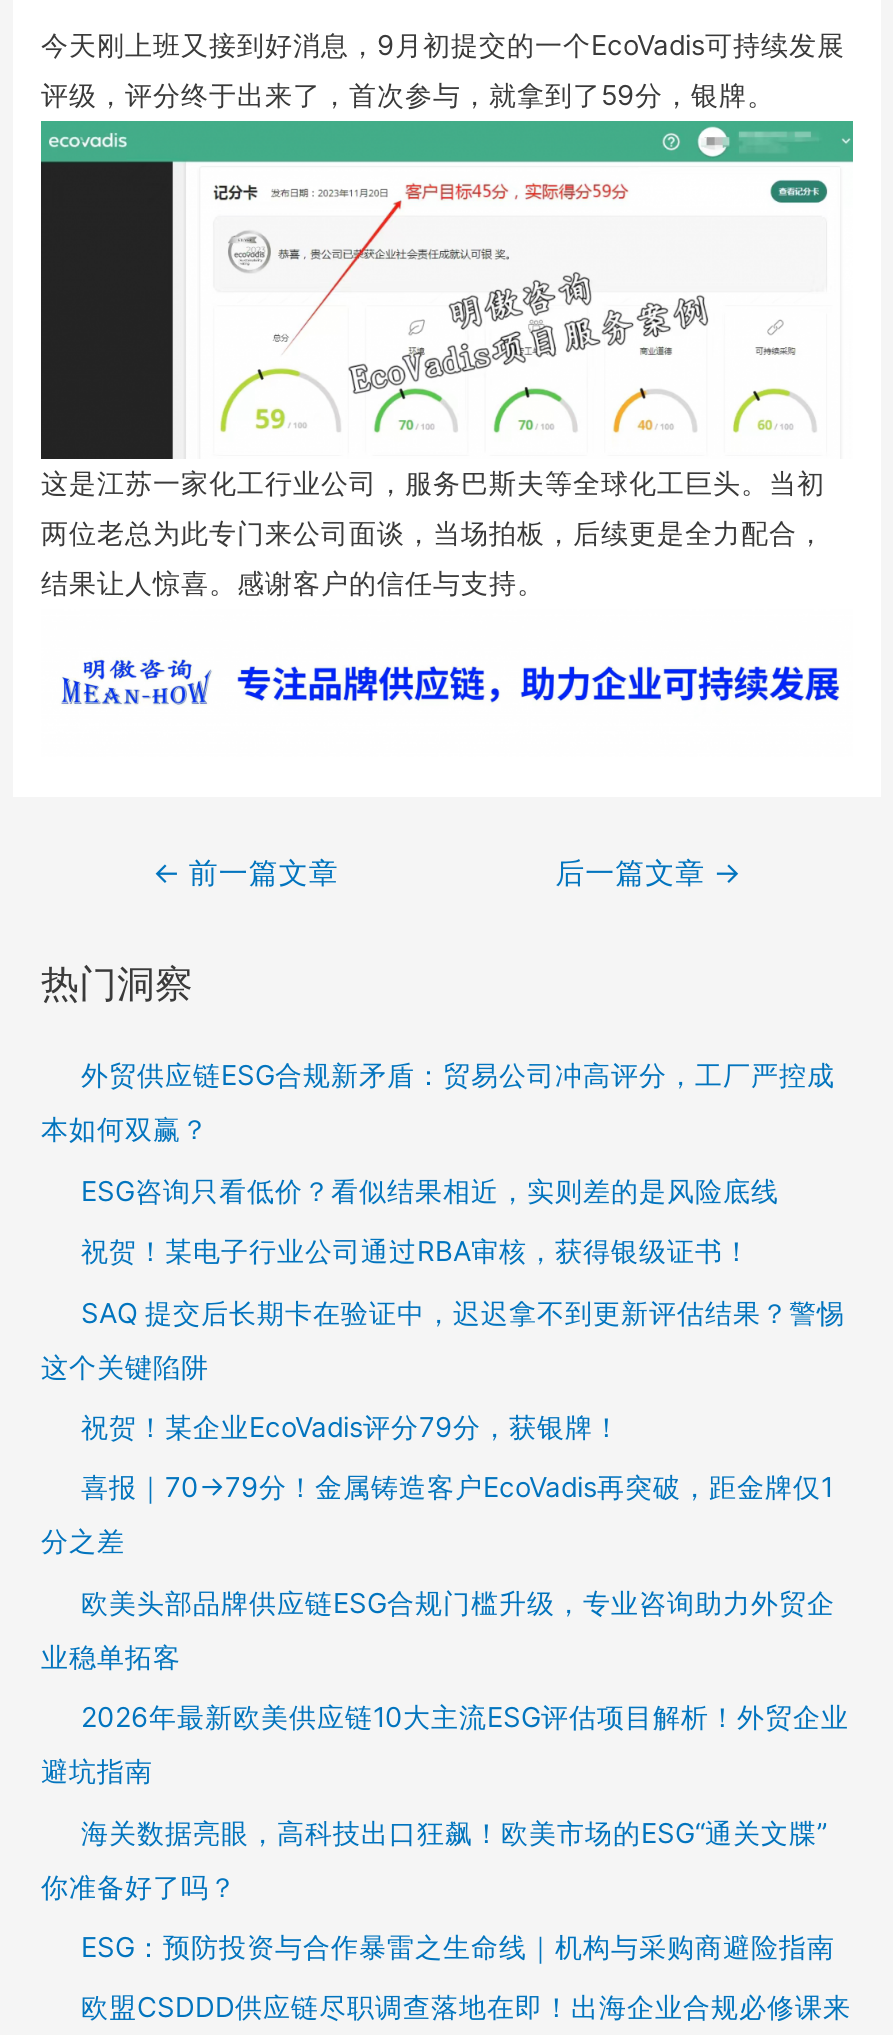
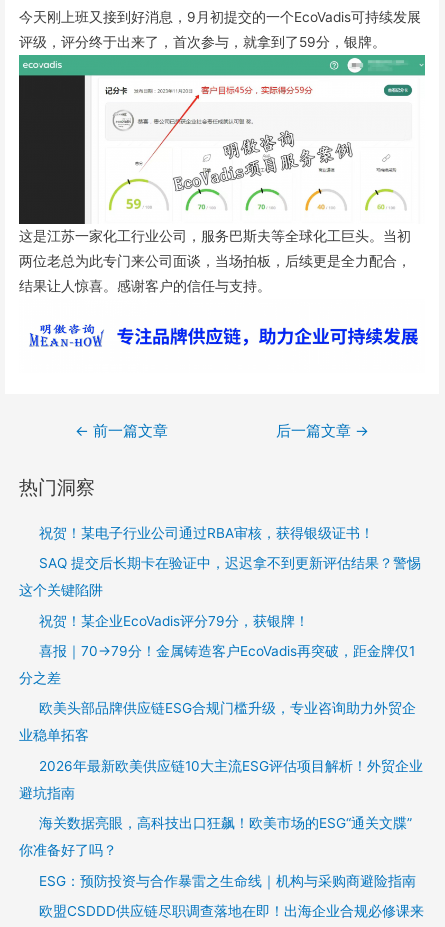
[41,1059,835,1206] 外贸供应链ESG合规新矛盾：贸易公司冲高评分，工厂严控成 | 本如何双赢？ | ESG咨询只看低价？看似结果相近，实则差的是风险底线 -> none

